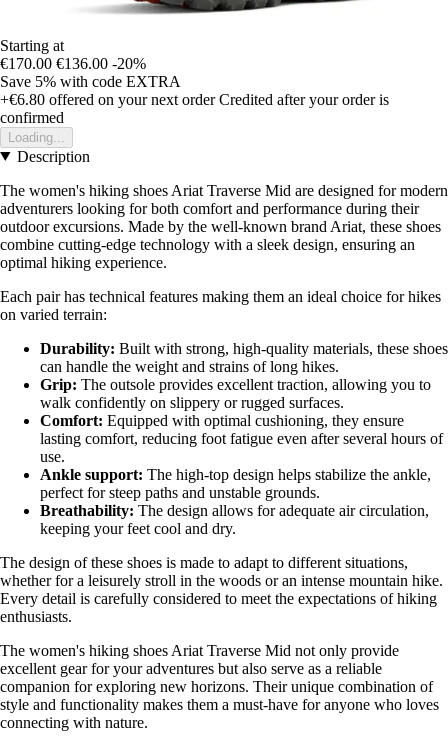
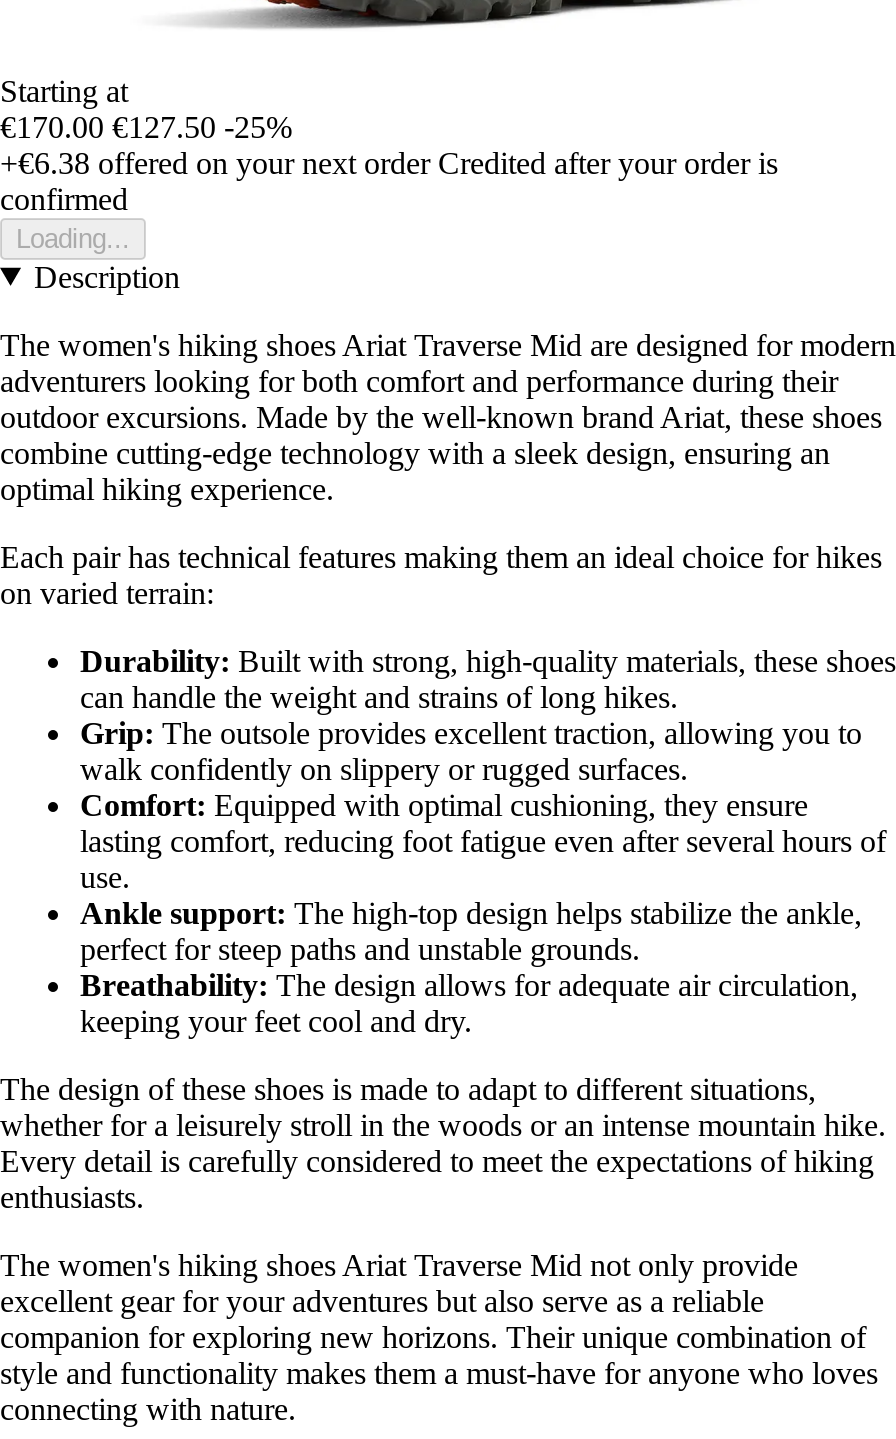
[0,55,389,108] €170.00 €136.00 -20% | Save 5% with code EXTRA | +€6.80 offered on your next order Credited after your order is -> [0,109,778,179] €170.00 €127.50 -25% | +€6.38 offered on your next order Credited after your order is

